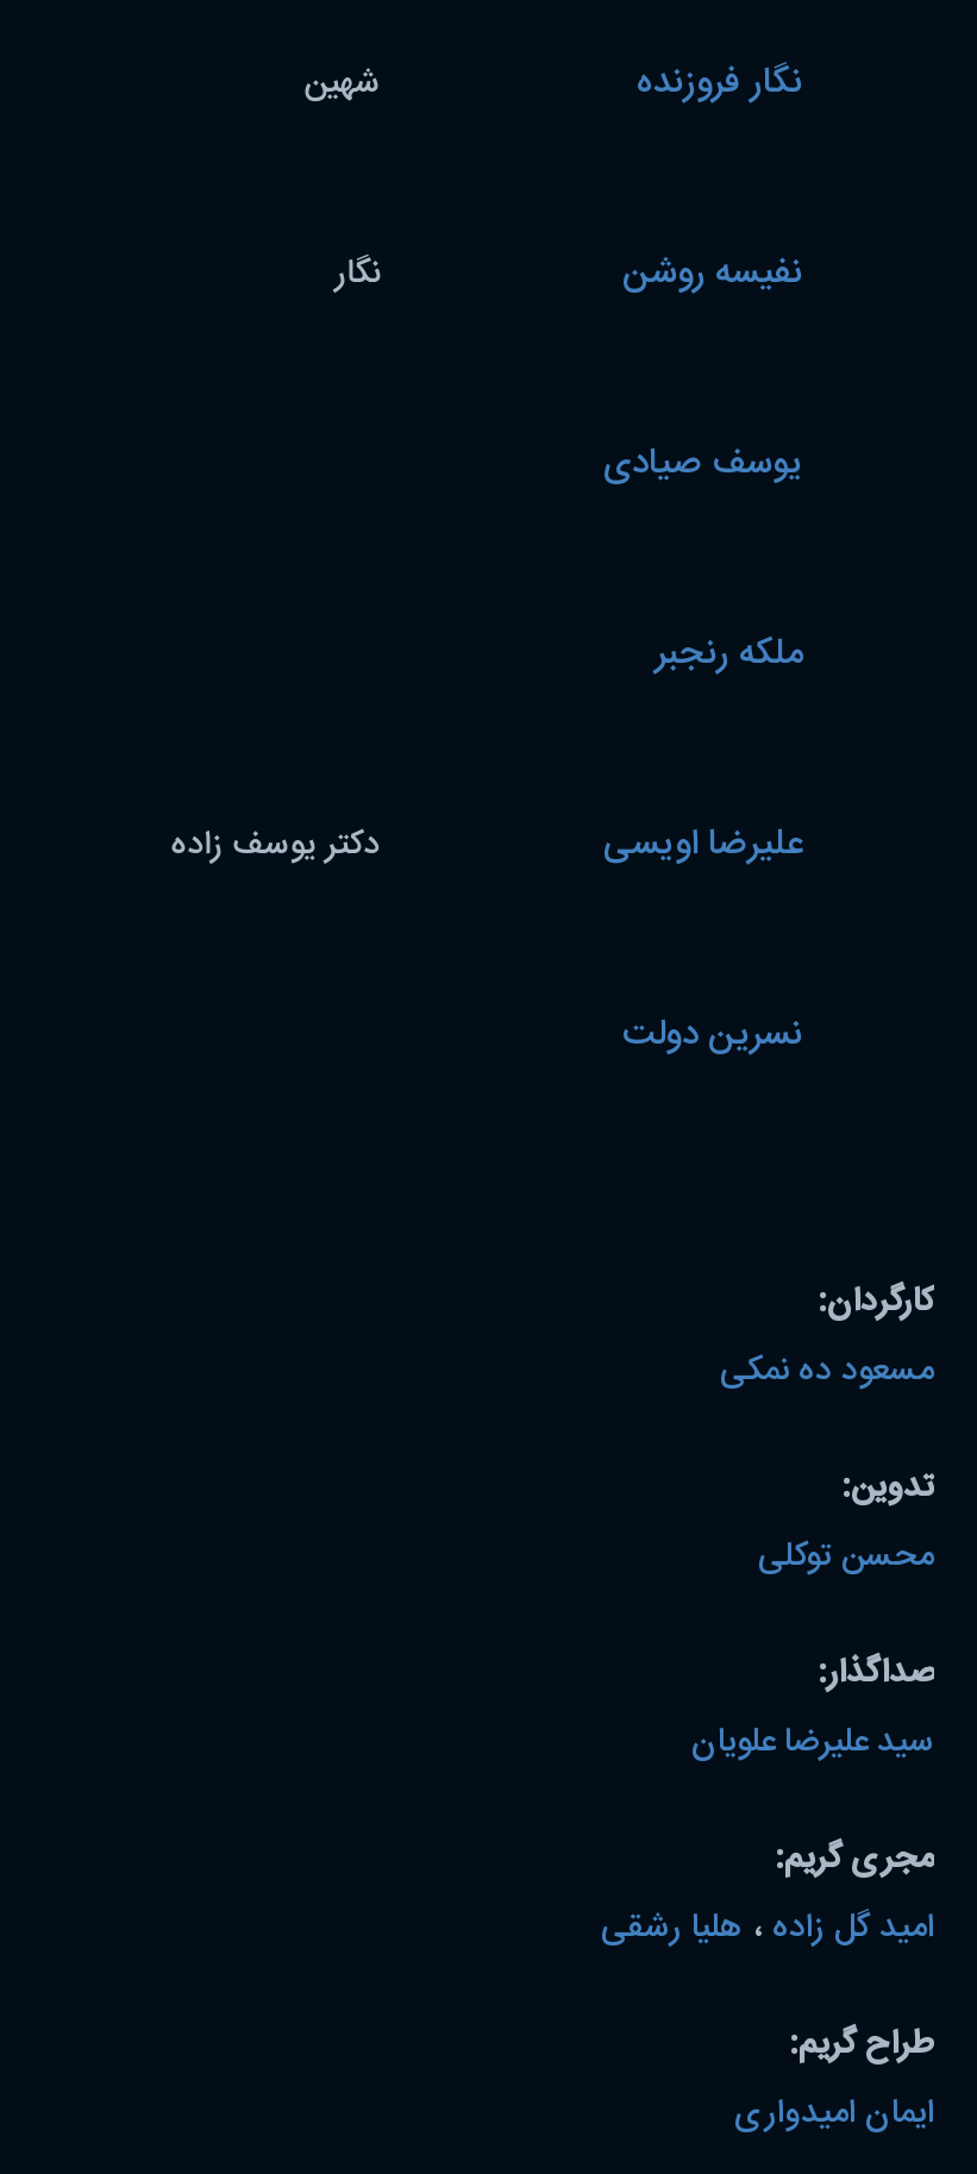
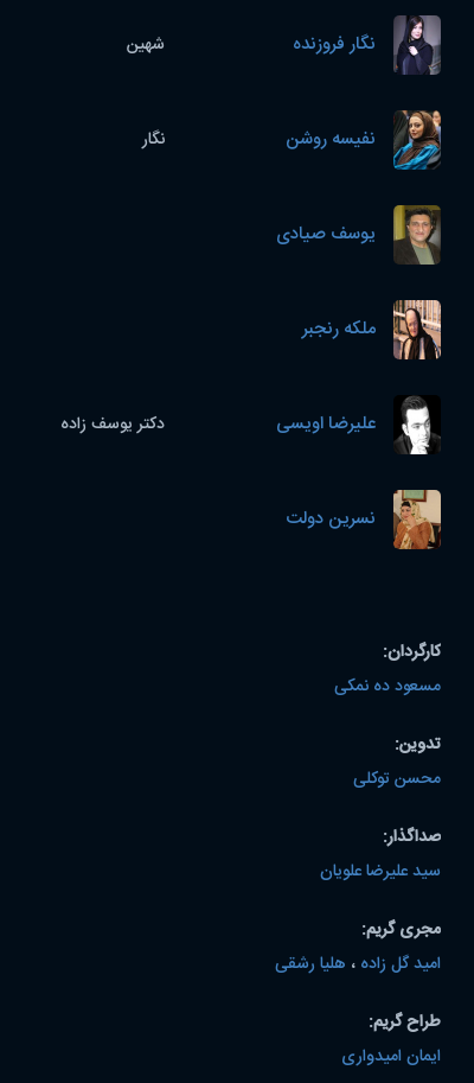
none -> [392,14,442,76] [image]
none -> [392,109,442,171] [image]
none -> [392,204,442,266] [image]
none -> [392,299,442,361] [image]
none -> [395,395,441,456] [image]
none -> [392,489,442,550] [image]

